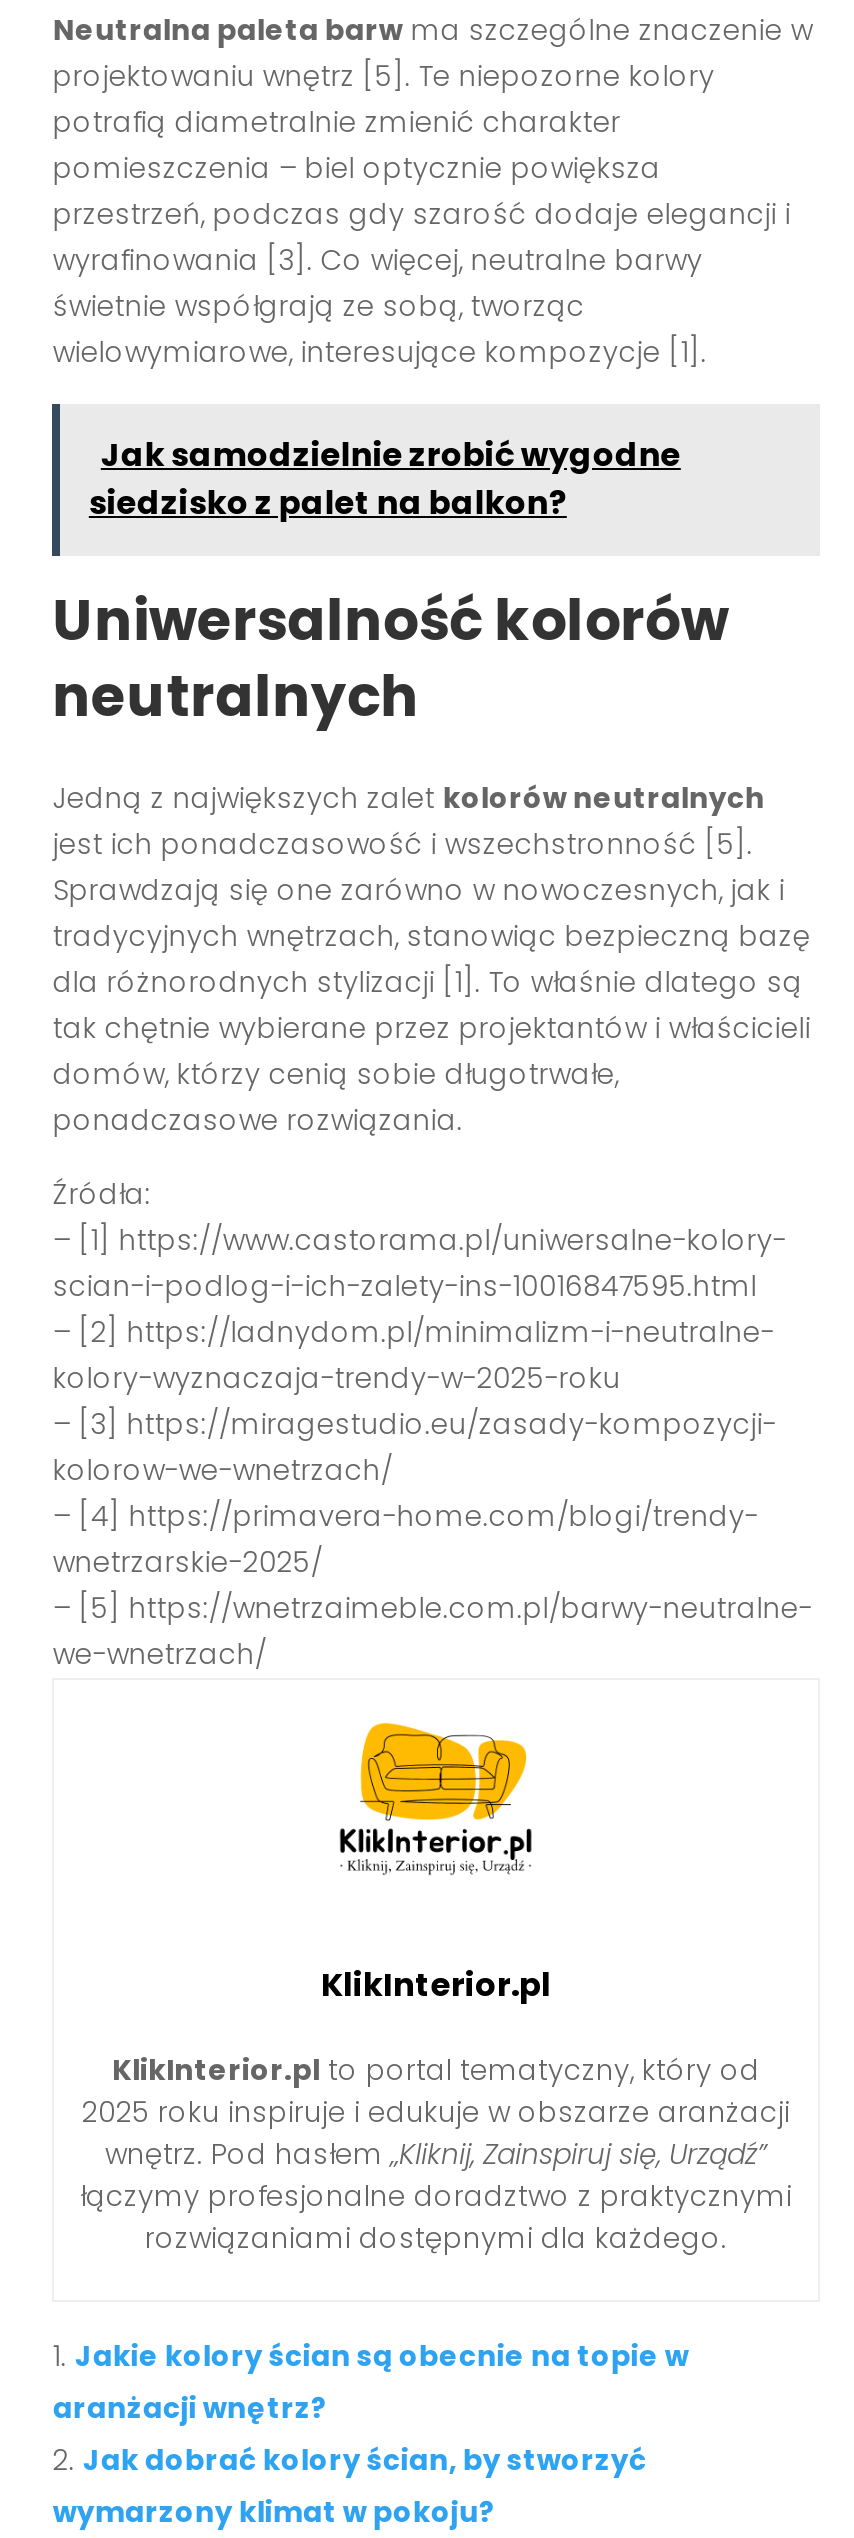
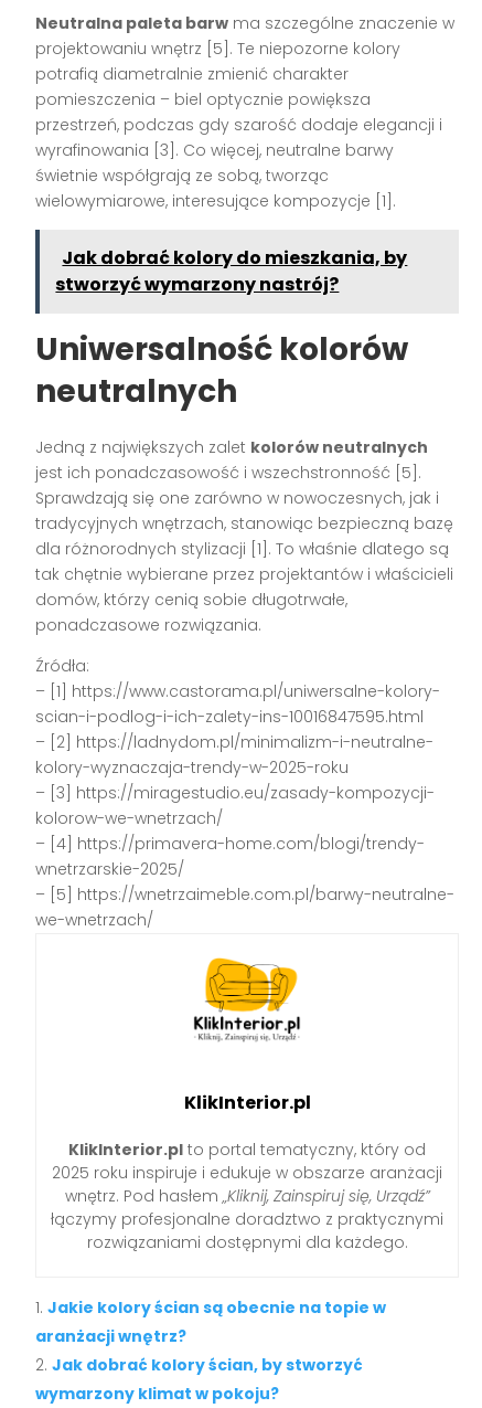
[89,431,681,525] Jak samodzielnie zrobić wygodne | siedzisko z palet na balkon? -> [56,245,407,297] Jak dobrać kolory do mieszkania, by | stworzyć wymarzony nastrój?

